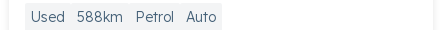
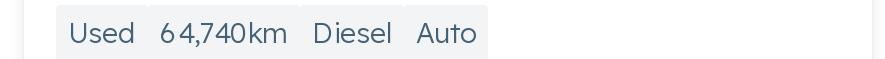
[77,8,174,26] 588km | Petrol -> [160,15,392,51] 64,740km | Diesel

